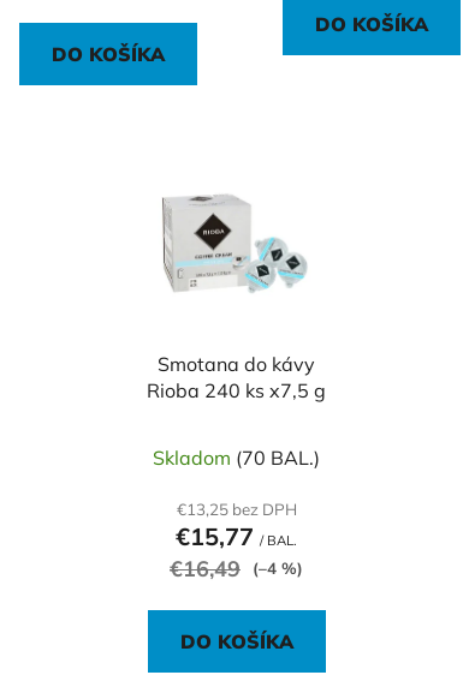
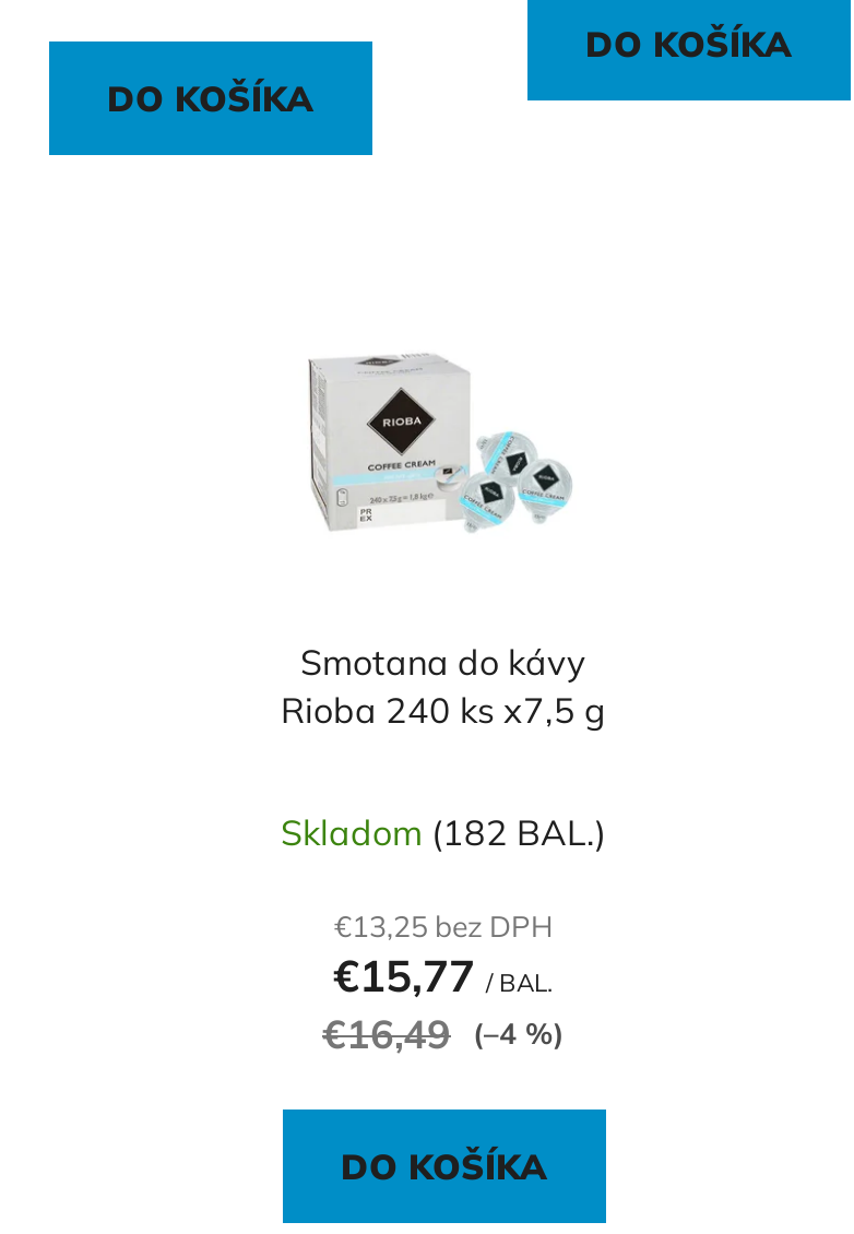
[153,445,320,469] Skladom (70 BAL.) -> [281,810,606,853] Skladom (182 BAL.)

